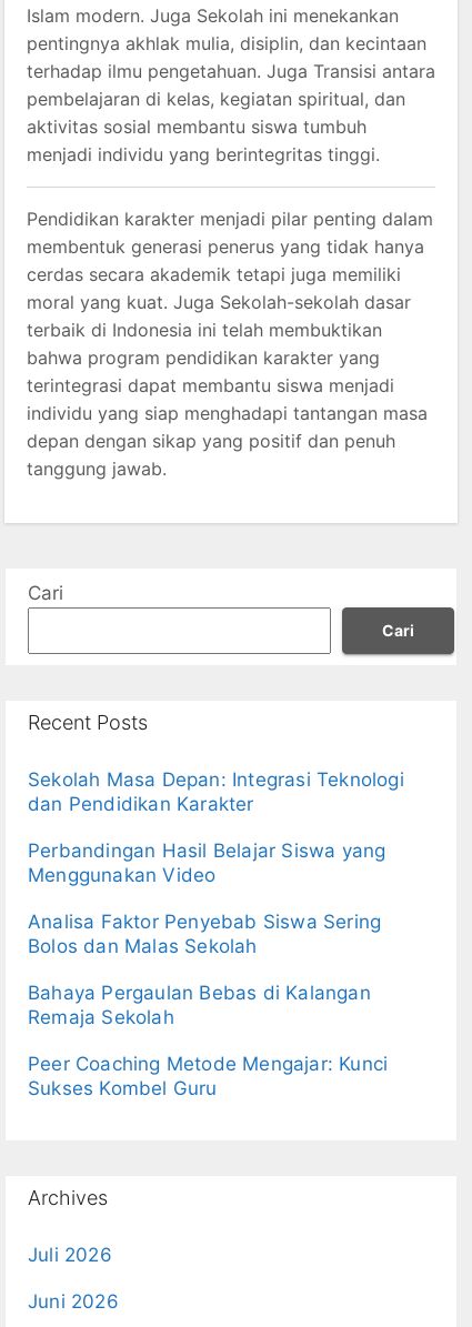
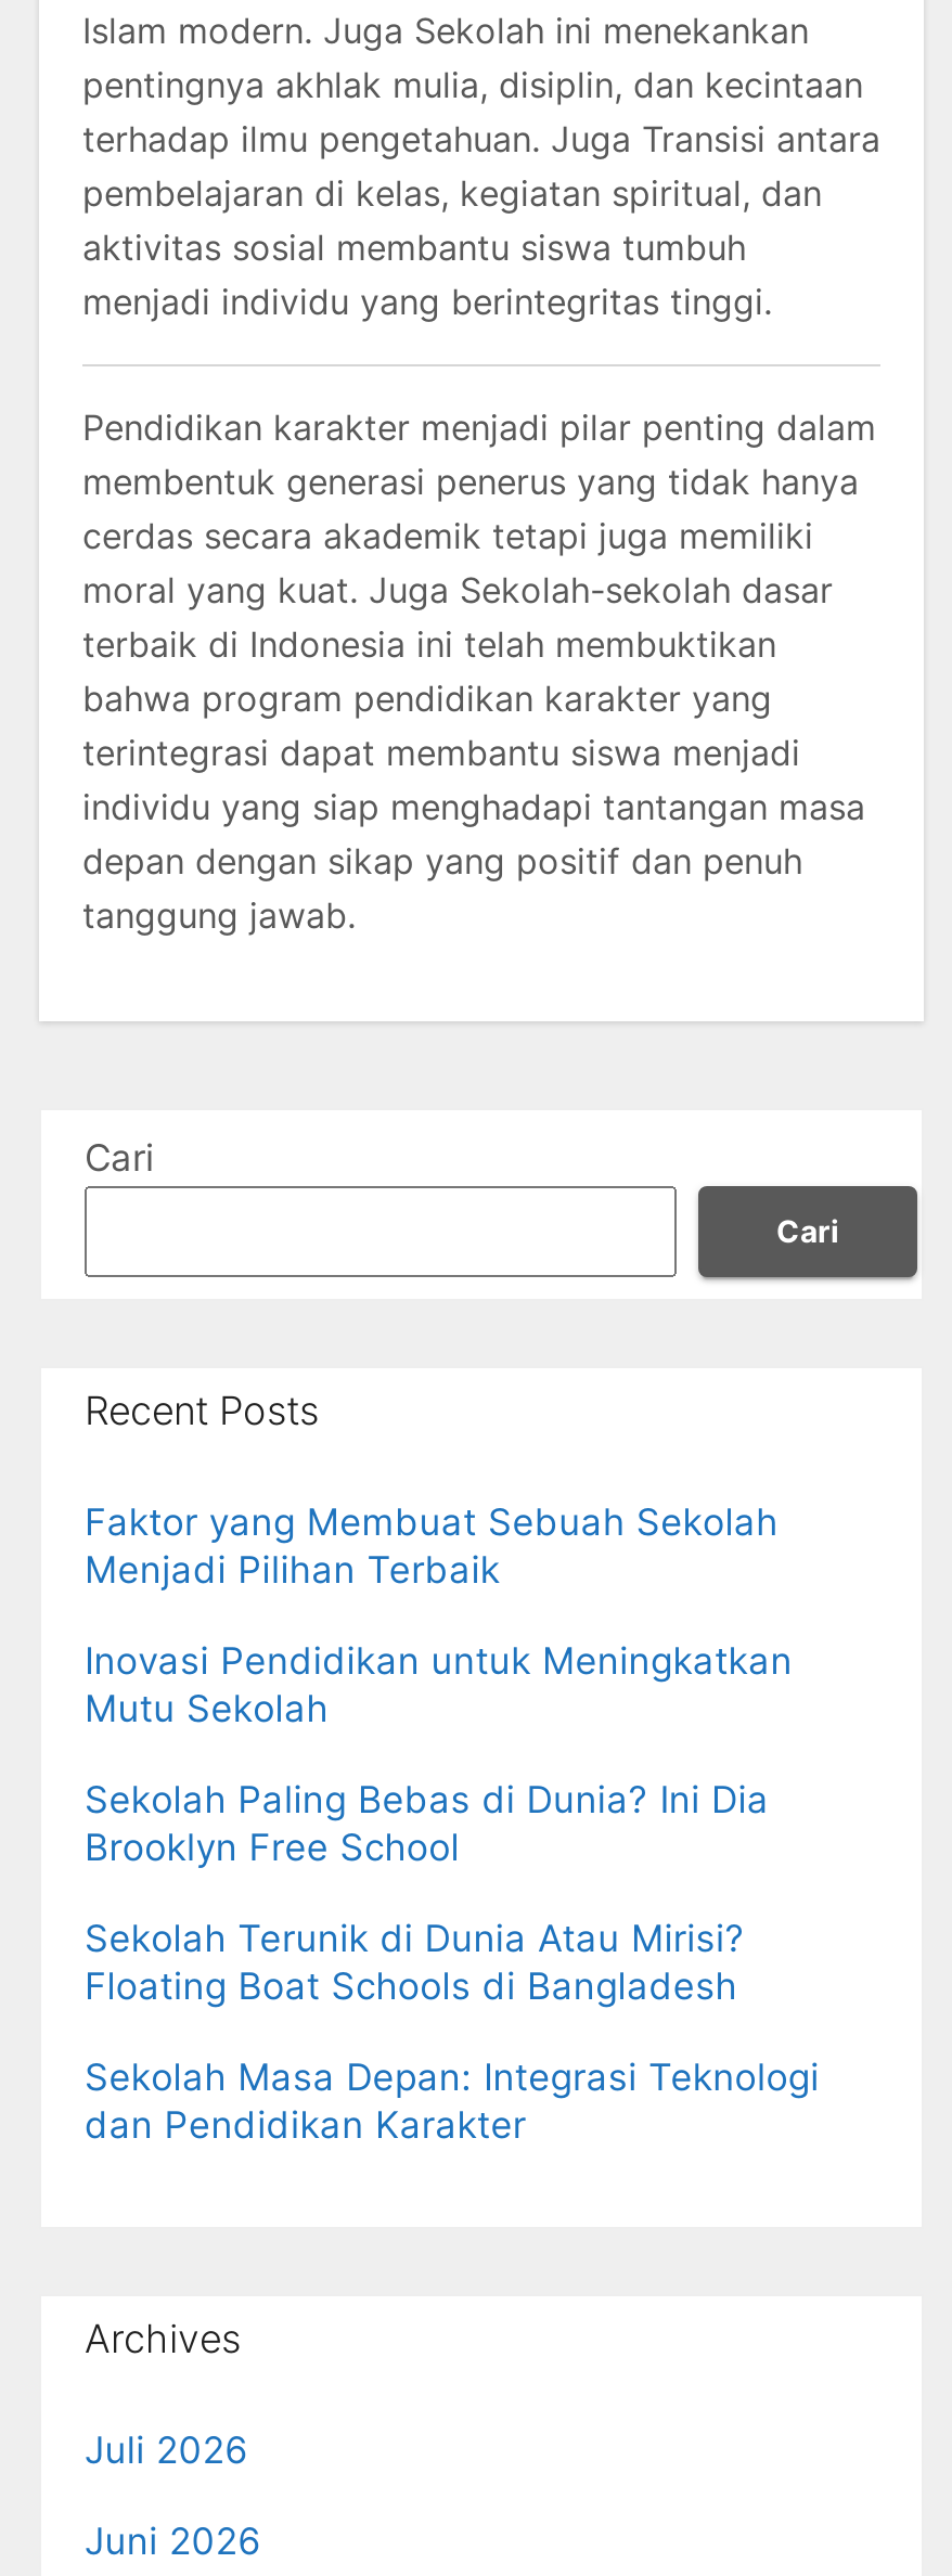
none -> [85,1499,792,2007] Faktor yang Membuat Sebuah Sekolah | Menjadi Pilihan Terbaik | Inovasi Pendidikan untuk Meningkatkan | Mutu Sekolah | Sekolah Paling Bebas di Dunia? Ini Dia | Brooklyn Free School | Sekolah Terunik di Dunia Atau Mirisi? | Floating Boat Schools di Bangladesh
moved [28,768,404,815] -> [85,2055,819,2146]: Sekolah Masa Depan: Integrasi Teknologi | dan Pendidikan Karakter
[28,839,388,1099] Perbandingan Hasil Belajar Siswa yang | Menggunakan Video | Analisa Faktor Penyebab Siswa Sering | Bolos dan Malas Sekolah | Bahaya Pergaulan Bebas di Kalangan | Remaja Sekolah | Peer Coaching Metode Mengajar: Kunci | Sukses Kombel Guru -> none

